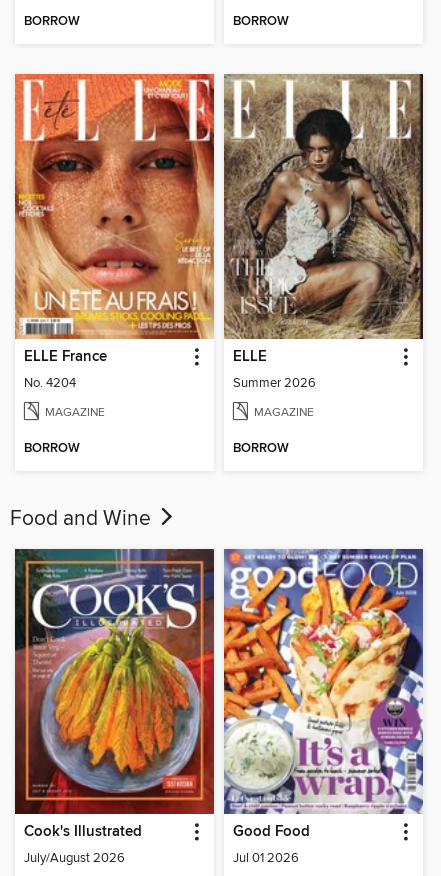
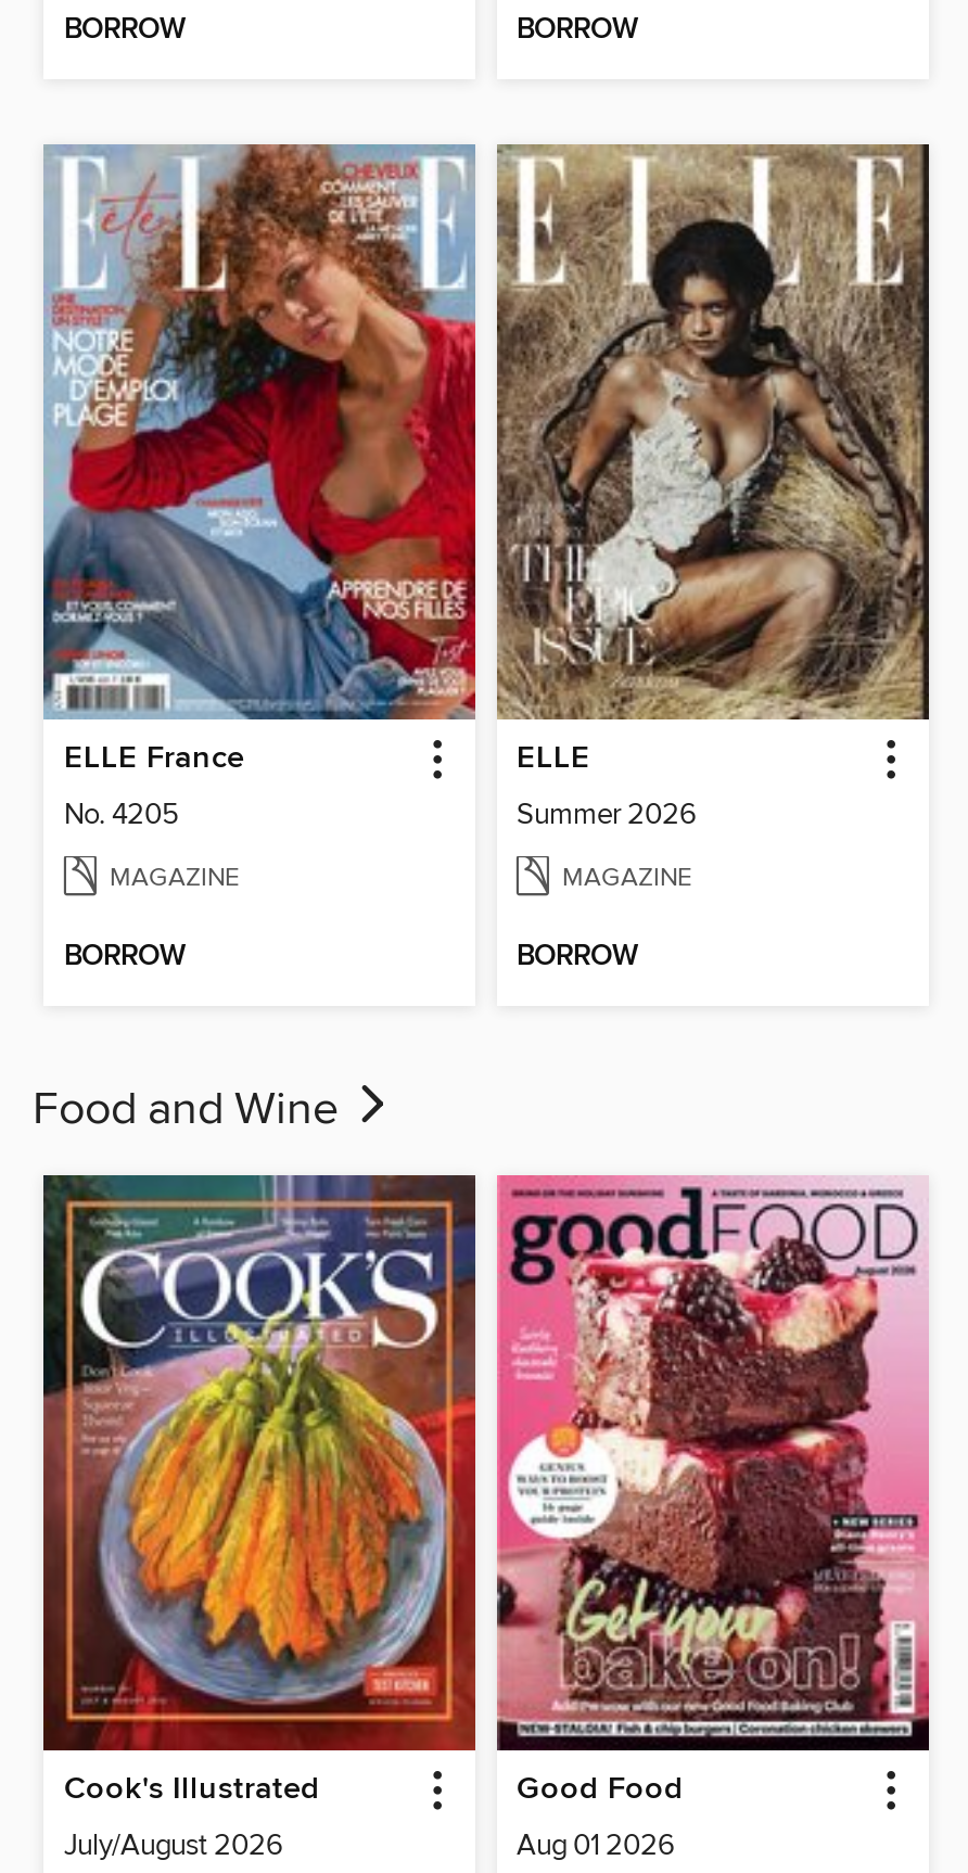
[14,73,215,391] [image] | No. 4204 -> [41,142,477,831] [image] | No. 4205
[223,548,424,866] [image] | Jul 01 2026 -> [495,1173,931,1863] [image] | Aug 01 2026

